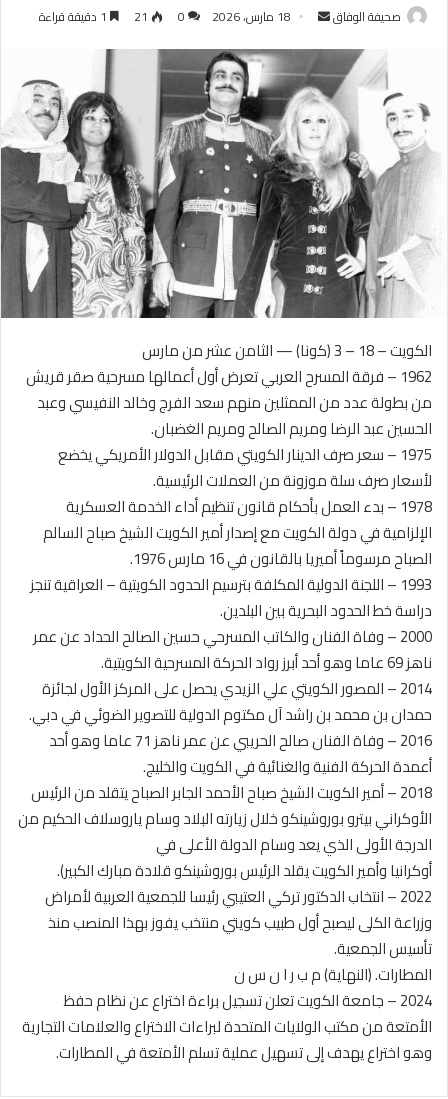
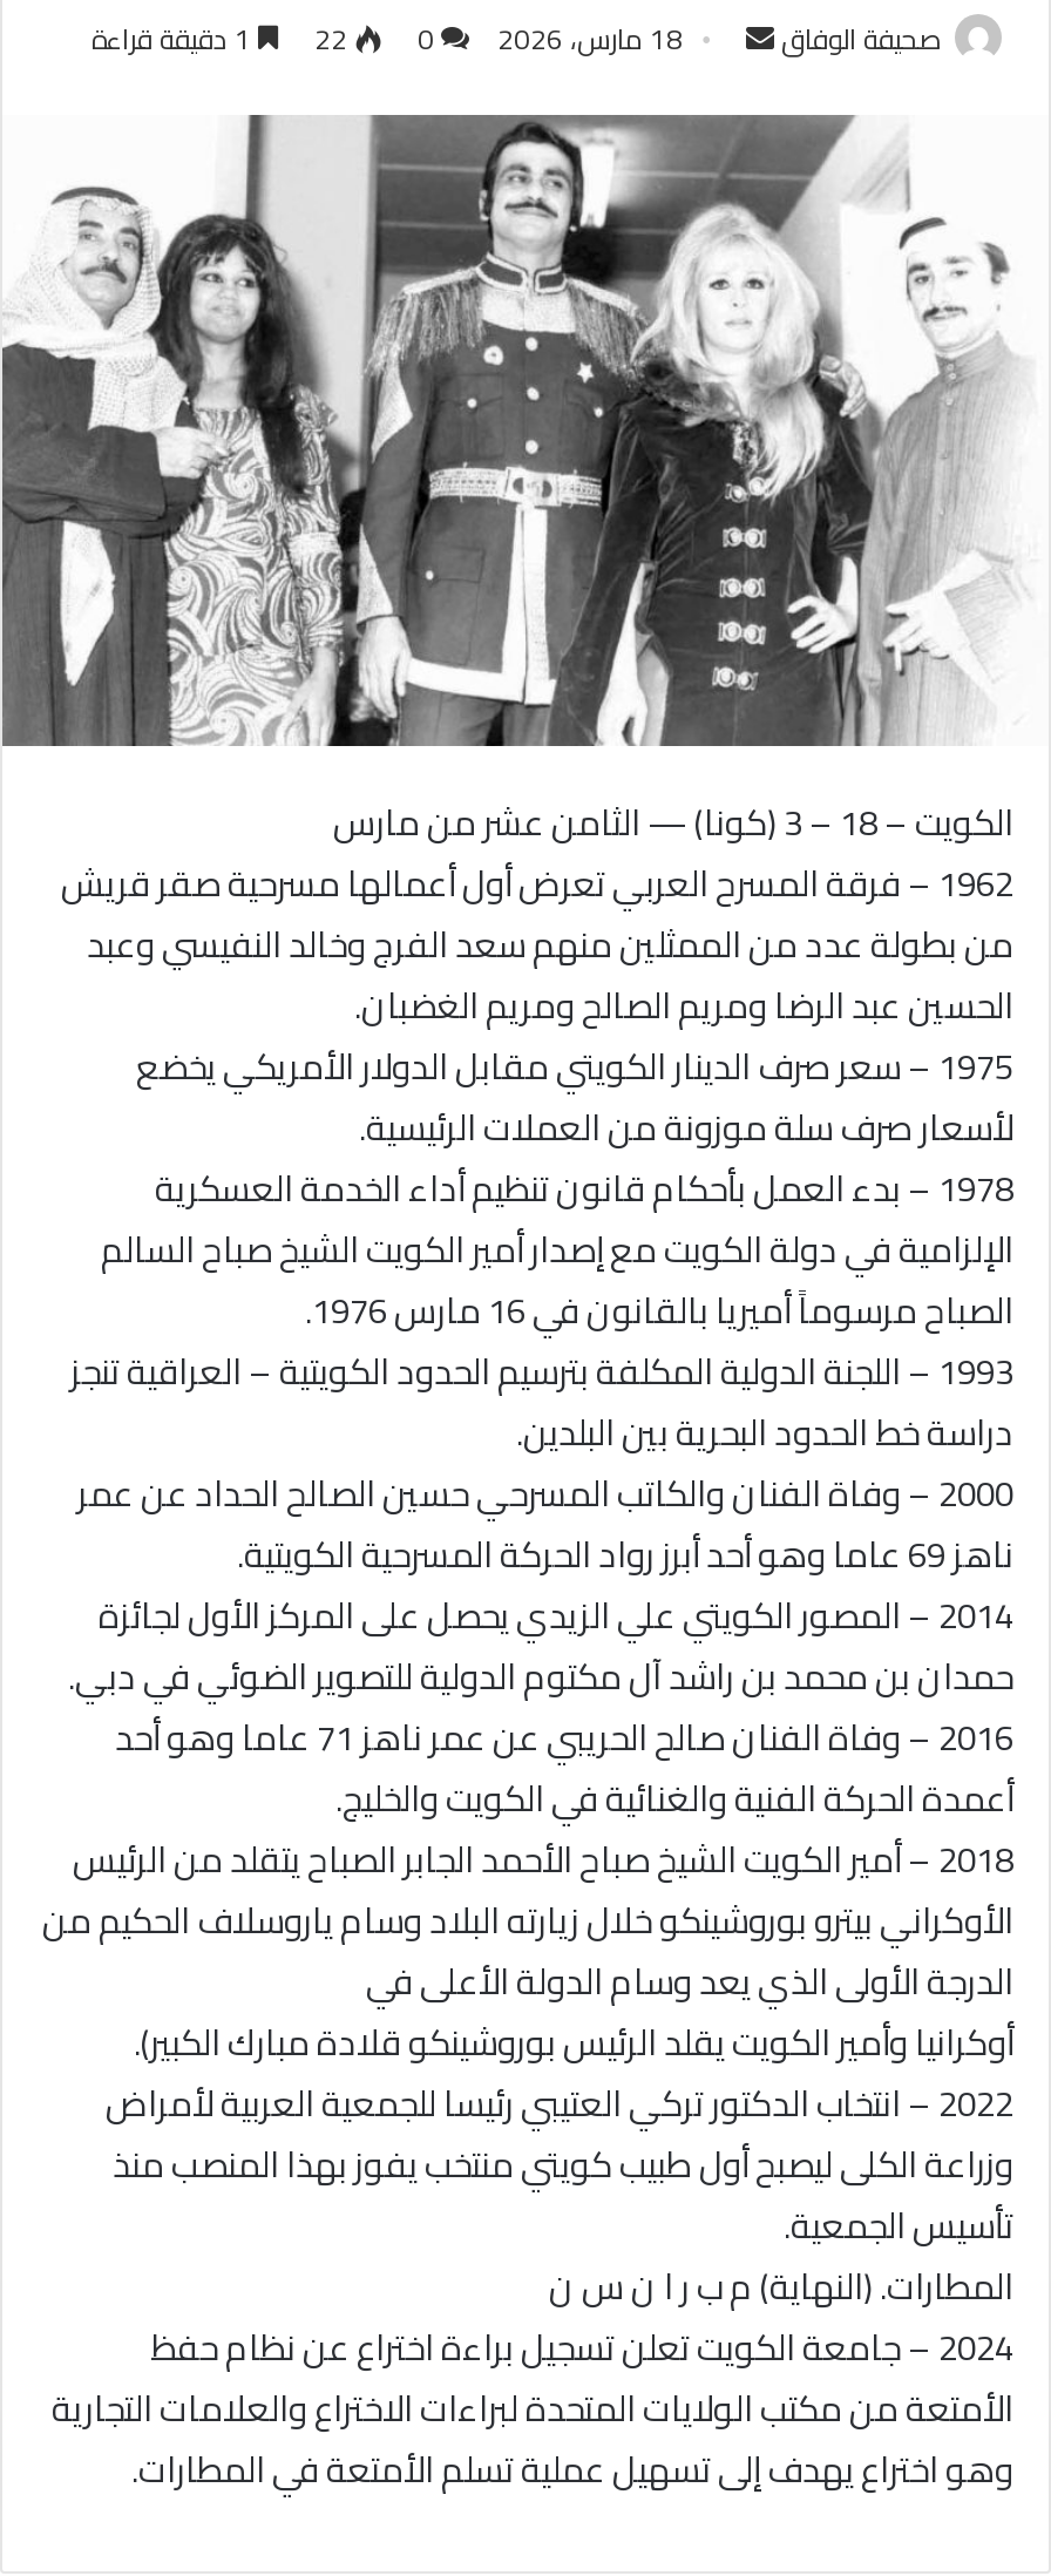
[134,5,148,28] 21 -> [314,13,347,67] 22

